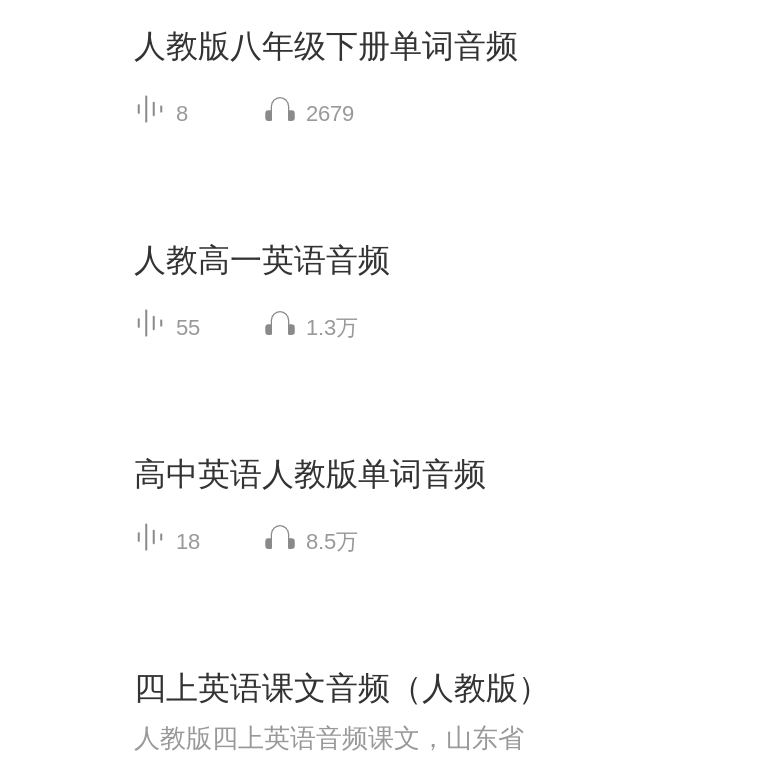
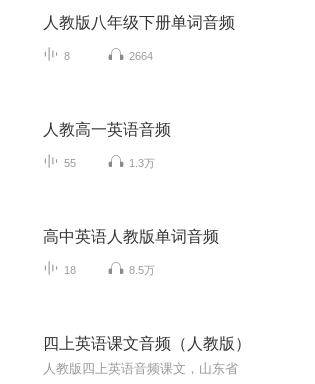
[306,101,354,125] 2679 -> [129,50,153,62] 2664

